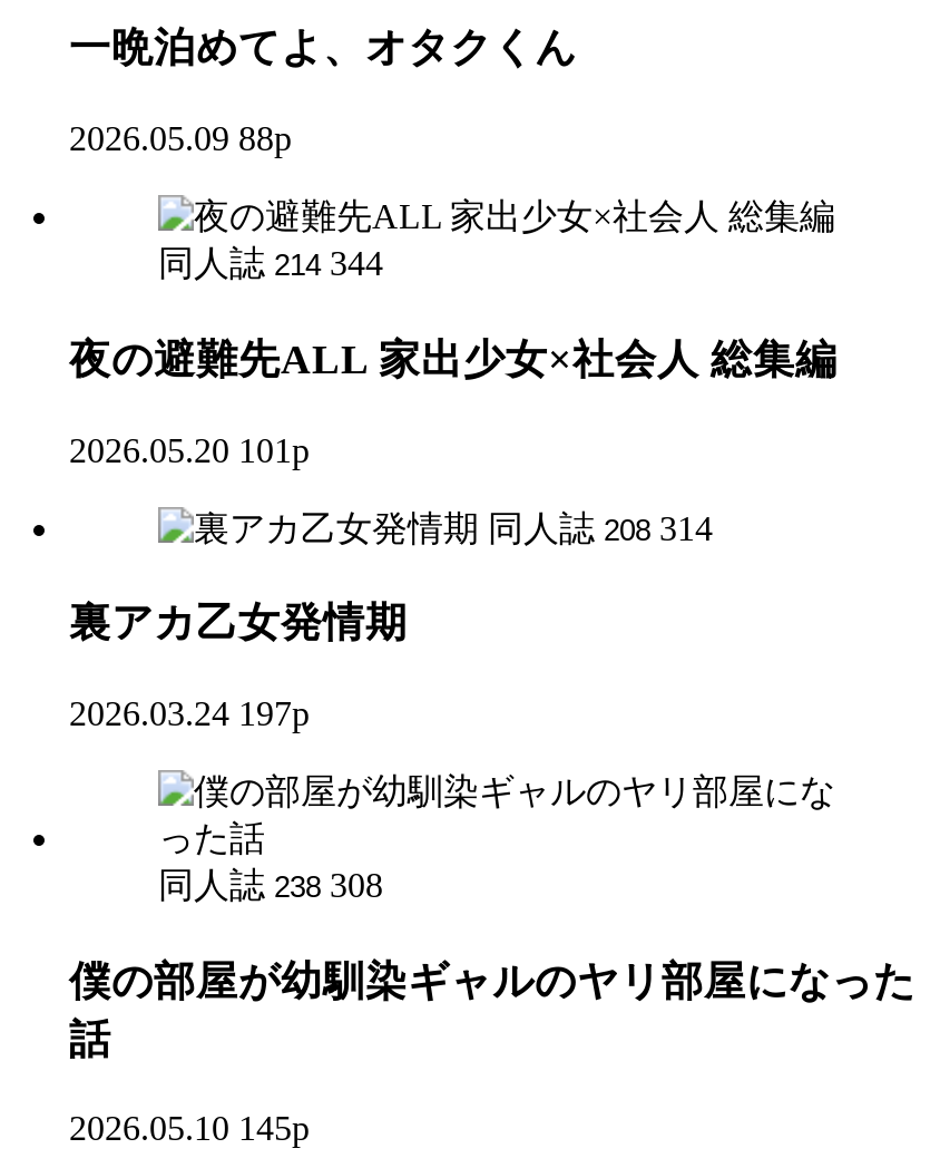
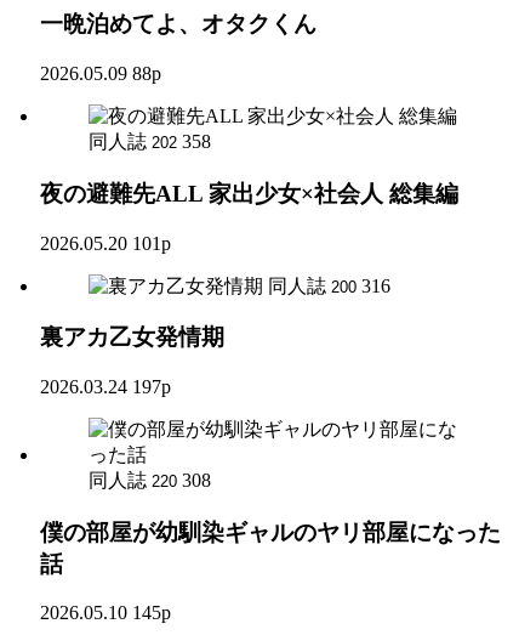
[158,244,383,282] 同人誌 214 344 -> [89,131,211,152] 同人誌 202 358
[488,508,713,546] 同人誌 208 314 -> [268,275,390,296] 同人誌 200 316
[158,866,383,904] 同人誌 238 308 -> [89,470,211,490] 同人誌 220 308

